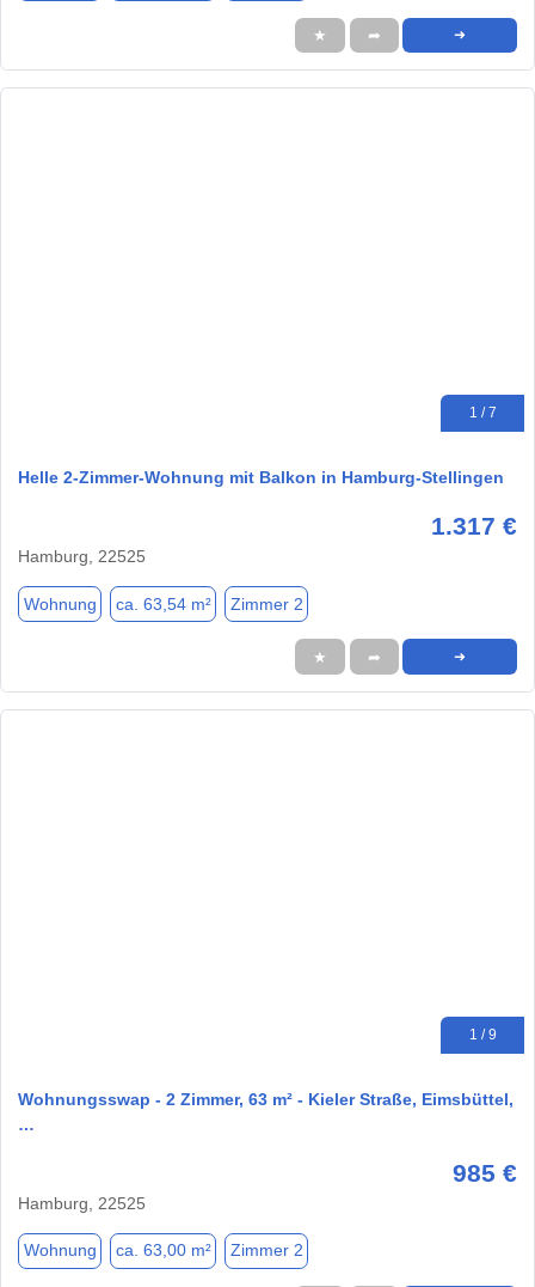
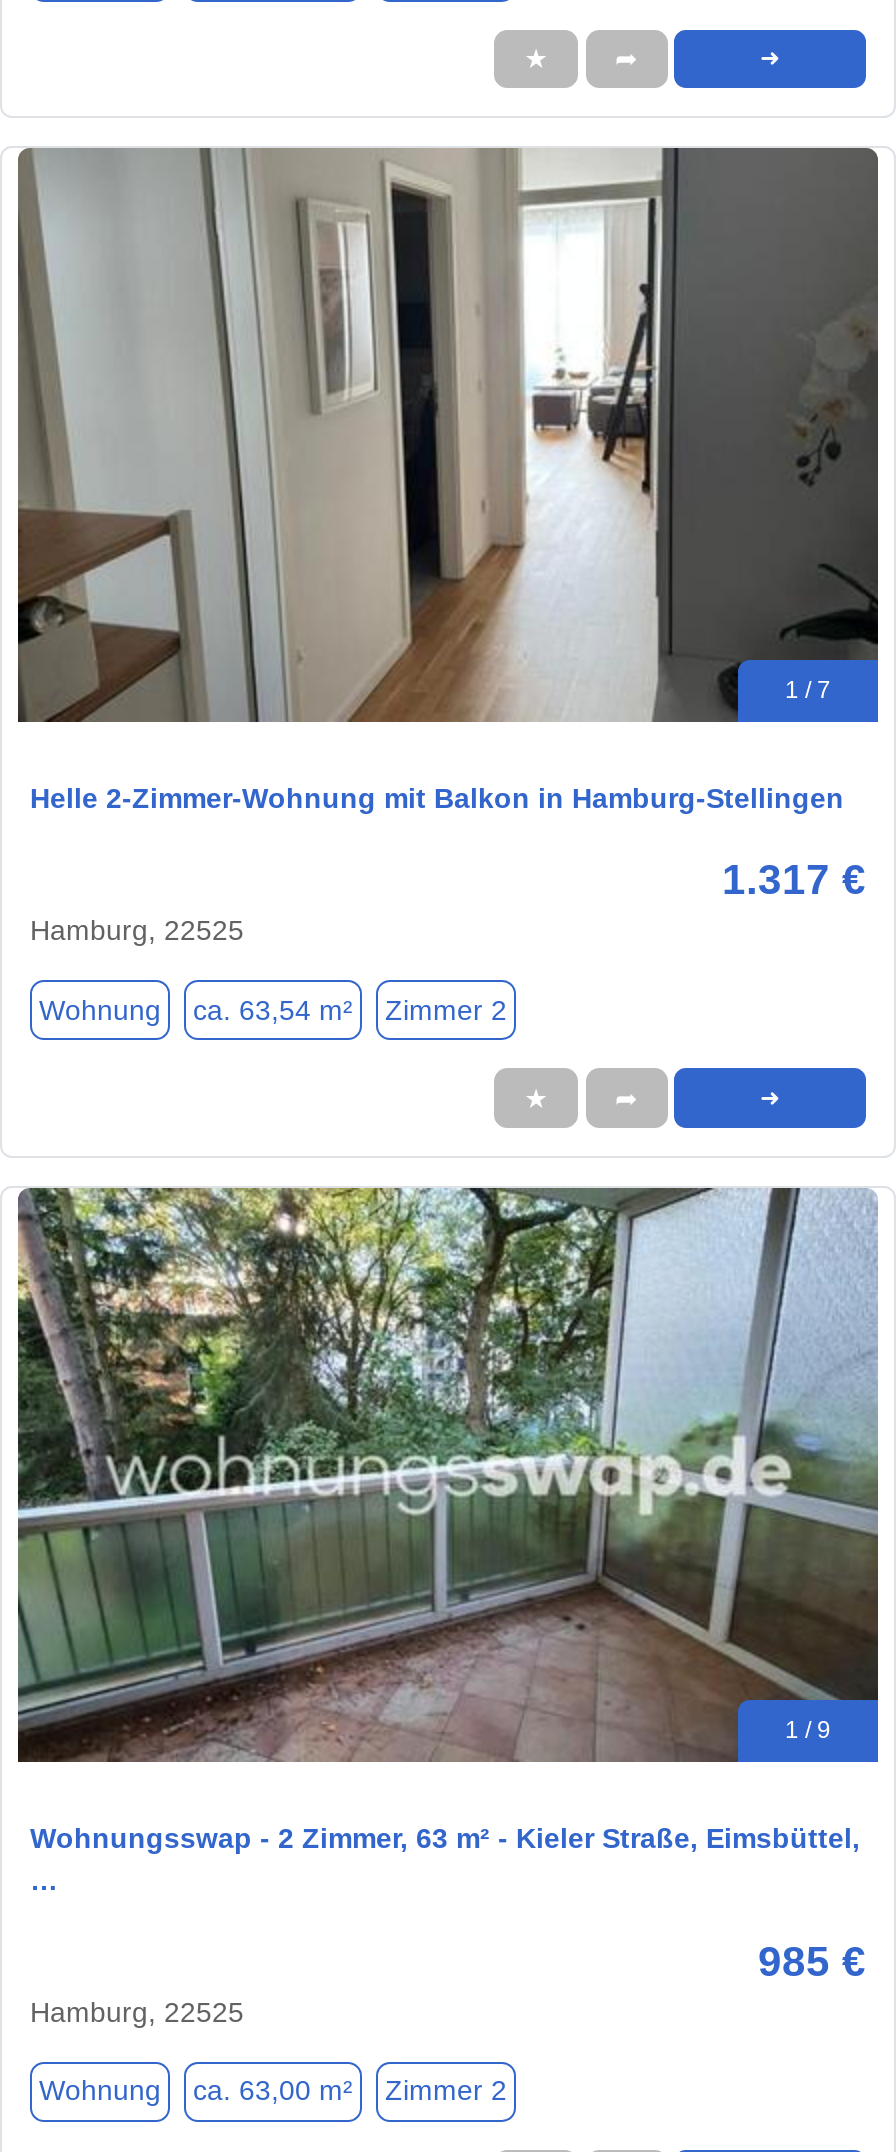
none -> [16,146,880,724] [image]
none -> [16,1186,880,1764] [image]

